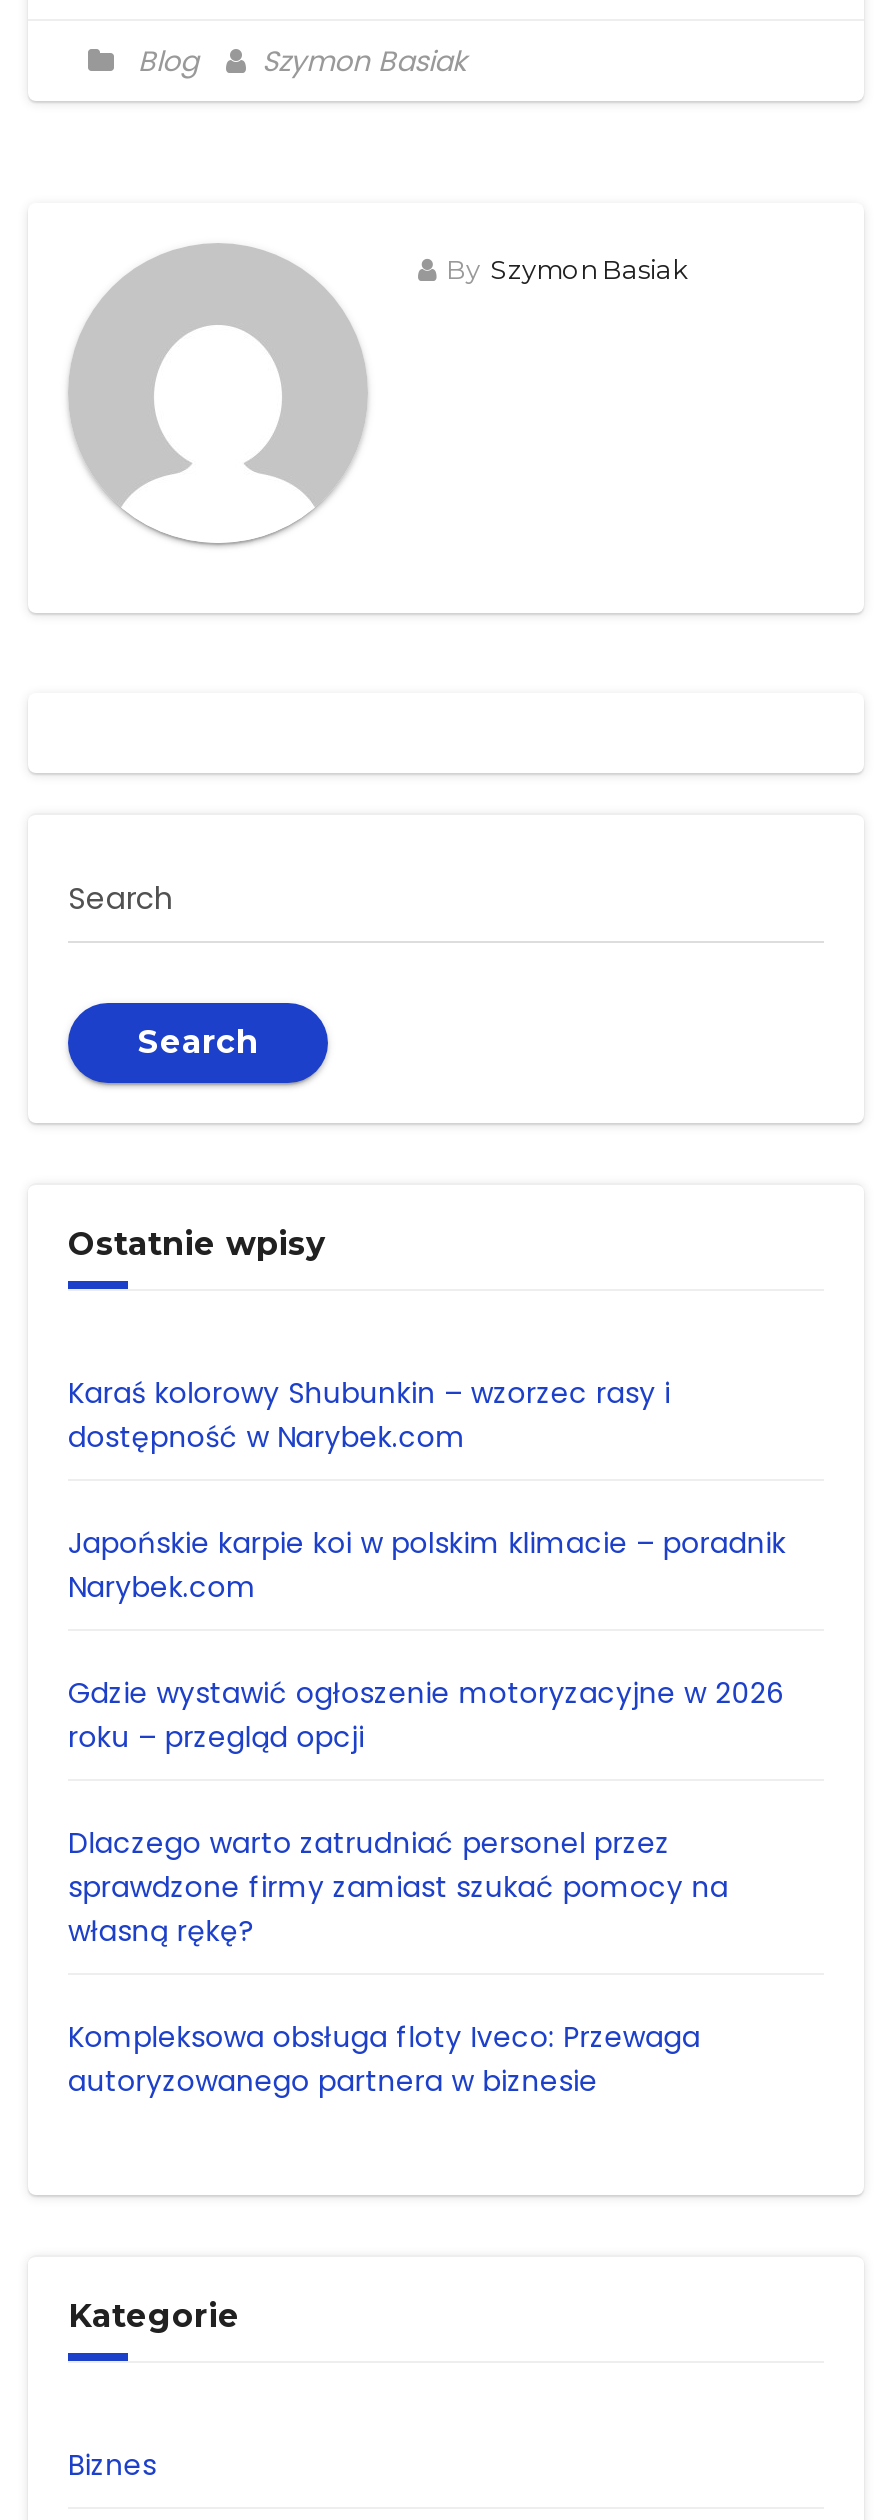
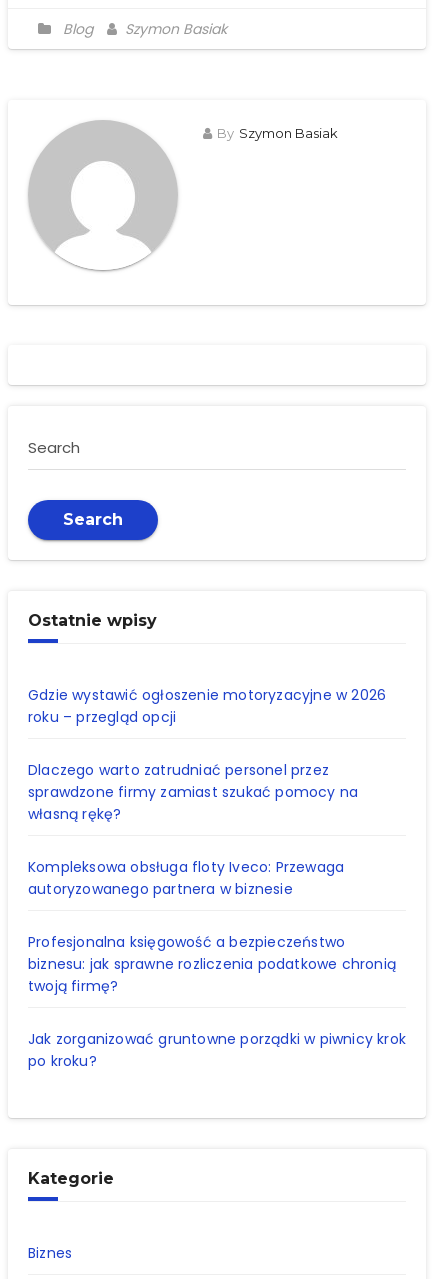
[68,1373,786,1607] Karaś kolorowy Shubunkin – wzorzec rasy i | dostępność w Narybek.com | Japońskie karpie koi w polskim klimacie – poradnik | Narybek.com -> none
moved [68,1673,784,2101] -> [28,685,386,899]: Gdzie wystawić ogłoszenie motoryzacyjne w 2026 | roku – przegląd opcji | Dlaczego warto zatrudniać personel przez | sprawdzone firmy zamiast szukać pomocy na | własną rękę? | Kompleksowa obsługa floty Iveco: Przewaga | autoryzowanego partnera w biznesie
none -> [28,932,406,1071] Profesjonalna księgowość a bezpieczeństwo | biznesu: jak sprawne rozliczenia podatkowe chronią | twoją firmę? | Jak zorganizować gruntowne porządki w piwnicy krok | po kroku?

